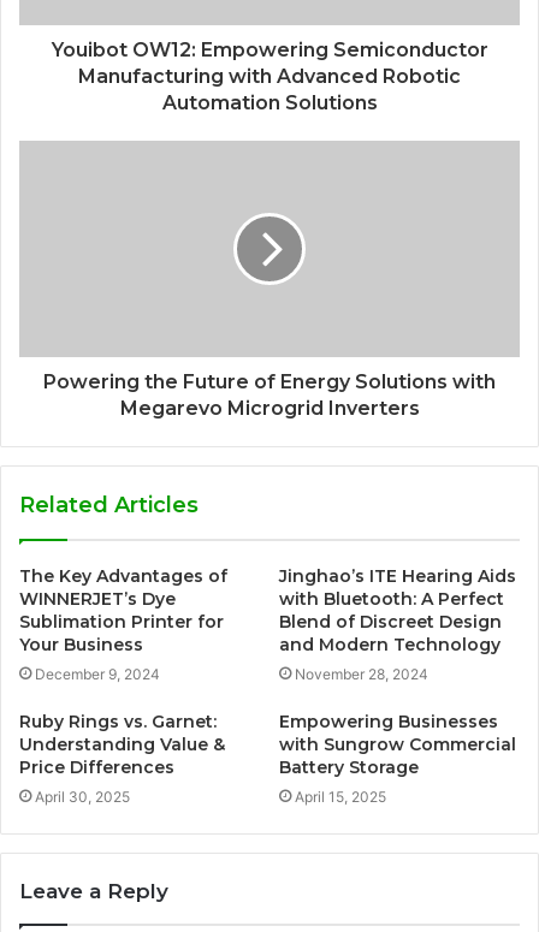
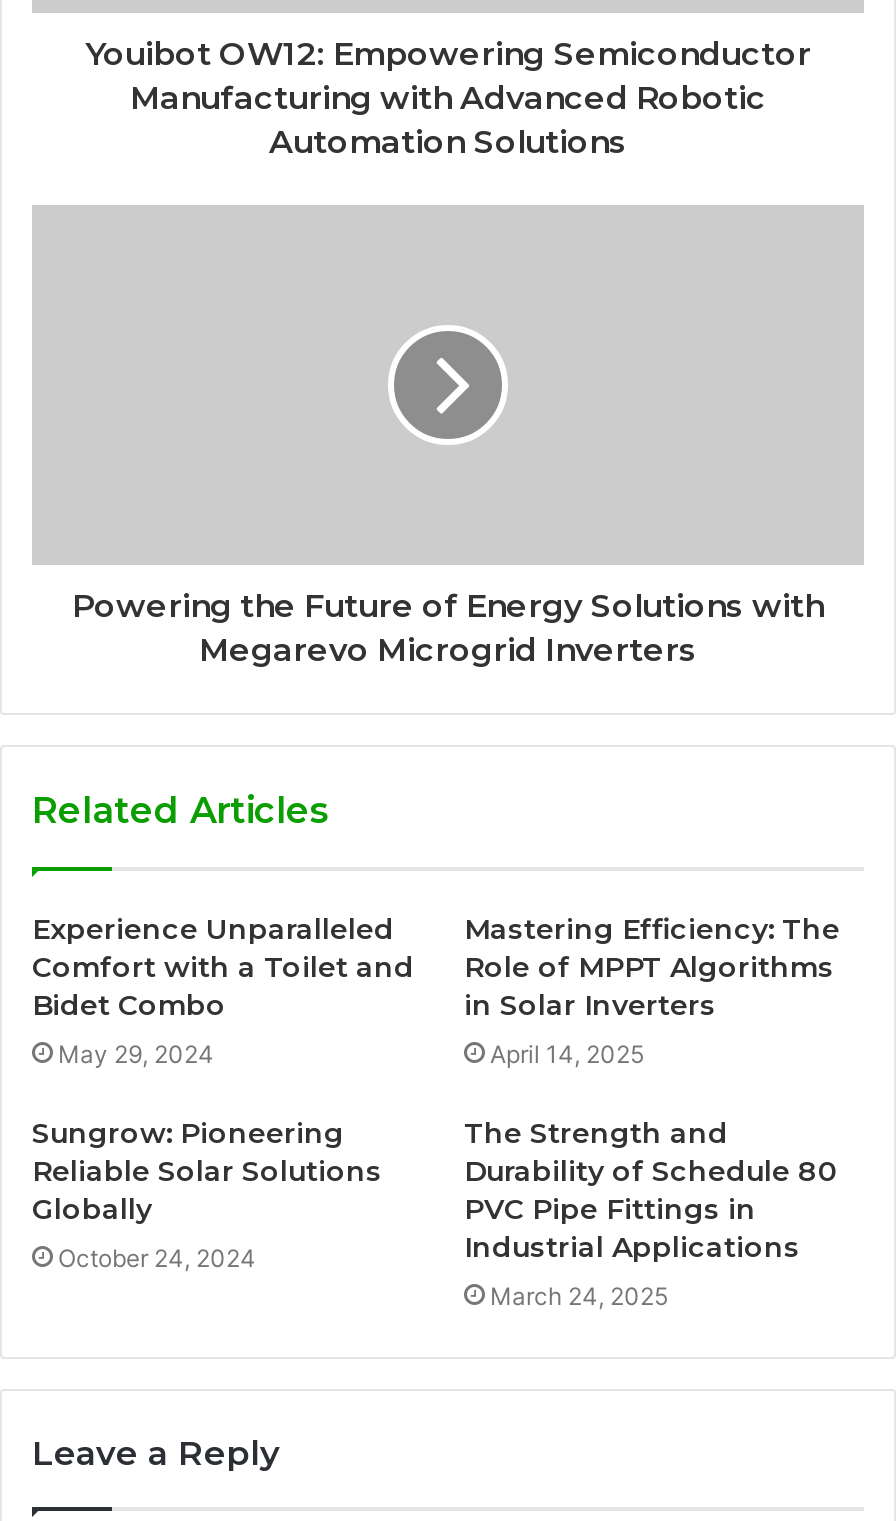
[19,565,227,683] The Key Advantages of | WINNERJET’s Dye | Sublimation Printer for | Your Business | December 9, 2024 -> [32,910,414,1068] Experience Unparalleled | Comfort with a Toilet and | Bidet Combo | May 29, 2024
[279,565,516,683] Jinghao’s ITE Hearing Aids | with Bluetooth: A Perfect | Blend of Discreet Design | and Modern Technology | November 28, 2024 -> [464,910,840,1068] Mastering Efficiency: The | Role of MPPT Algorithms | in Solar Inverters | April 14, 2025
[19,710,225,805] Ruby Rings vs. Garnet: | Understanding Value & | Price Differences | April 30, 2025 -> [32,1114,382,1272] Sungrow: Pioneering | Reliable Solar Solutions | Globally | October 24, 2024
[279,710,516,805] Empowering Businesses | with Sungrow Commercial | Battery Storage | April 15, 2025 -> [464,1114,838,1310] The Strength and | Durability of Schedule 80 | PVC Pipe Fittings in | Industrial Applications | March 24, 2025

